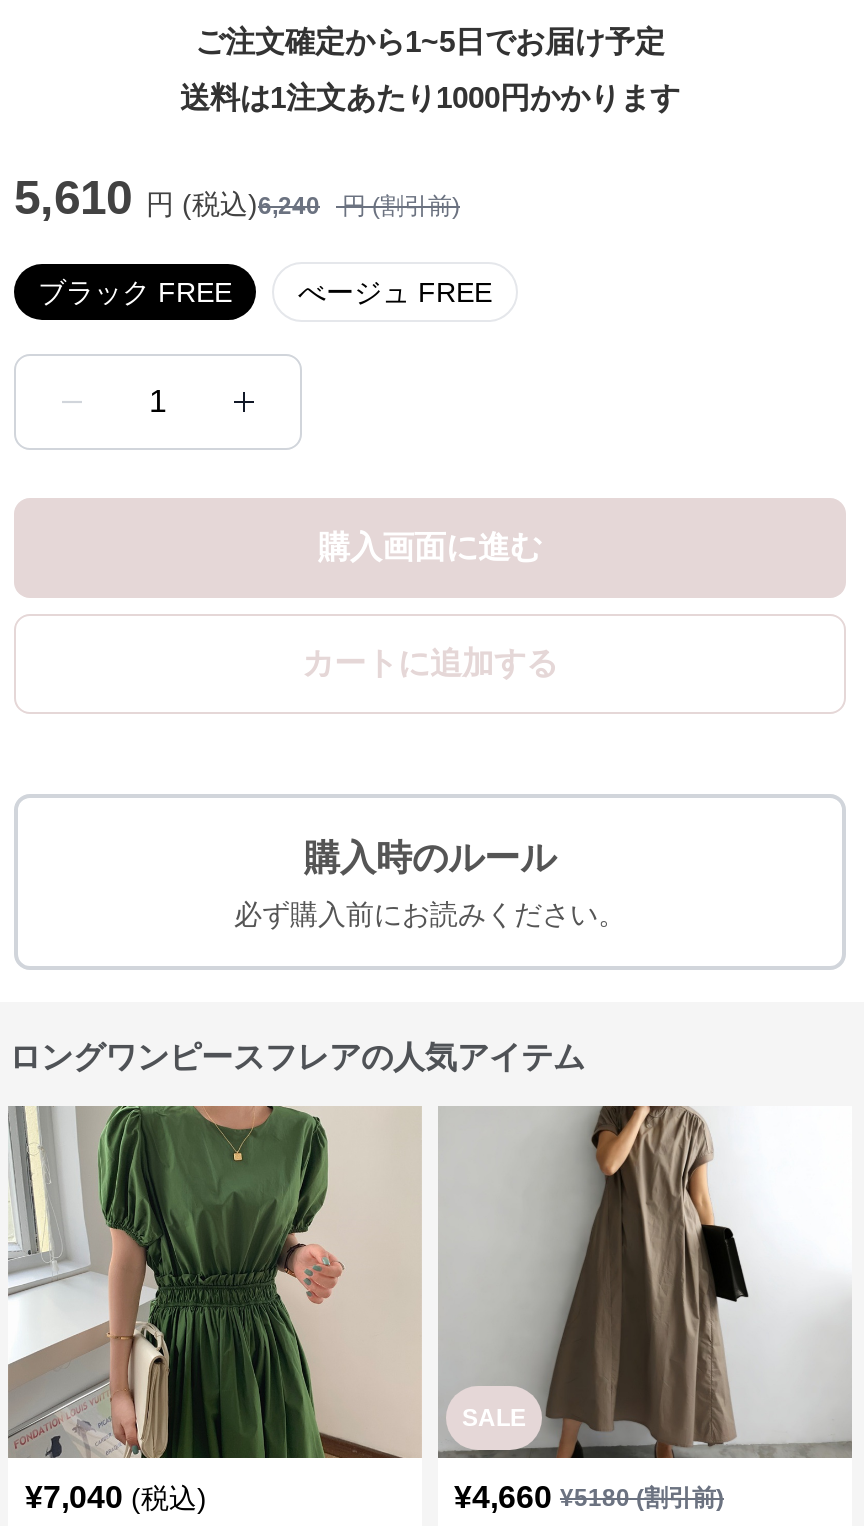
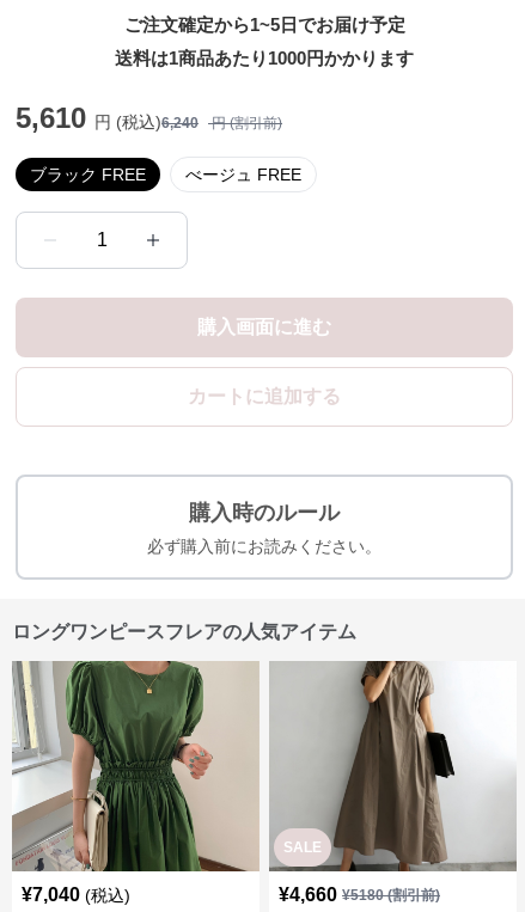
[180,80,680,114] 送料は1注文あたり1000円かかります -> [115,48,414,68] 送料は1商品あたり1000円かかります

